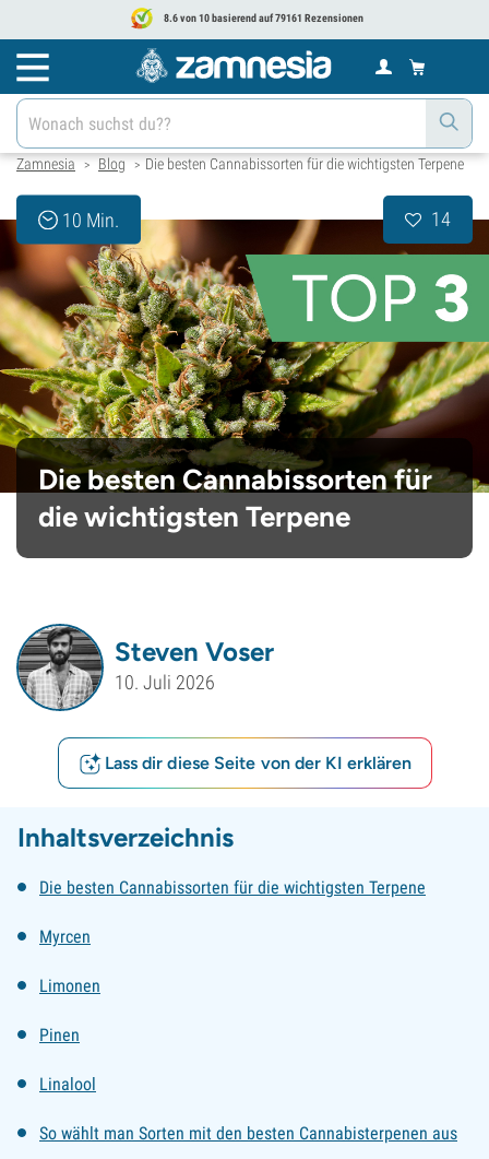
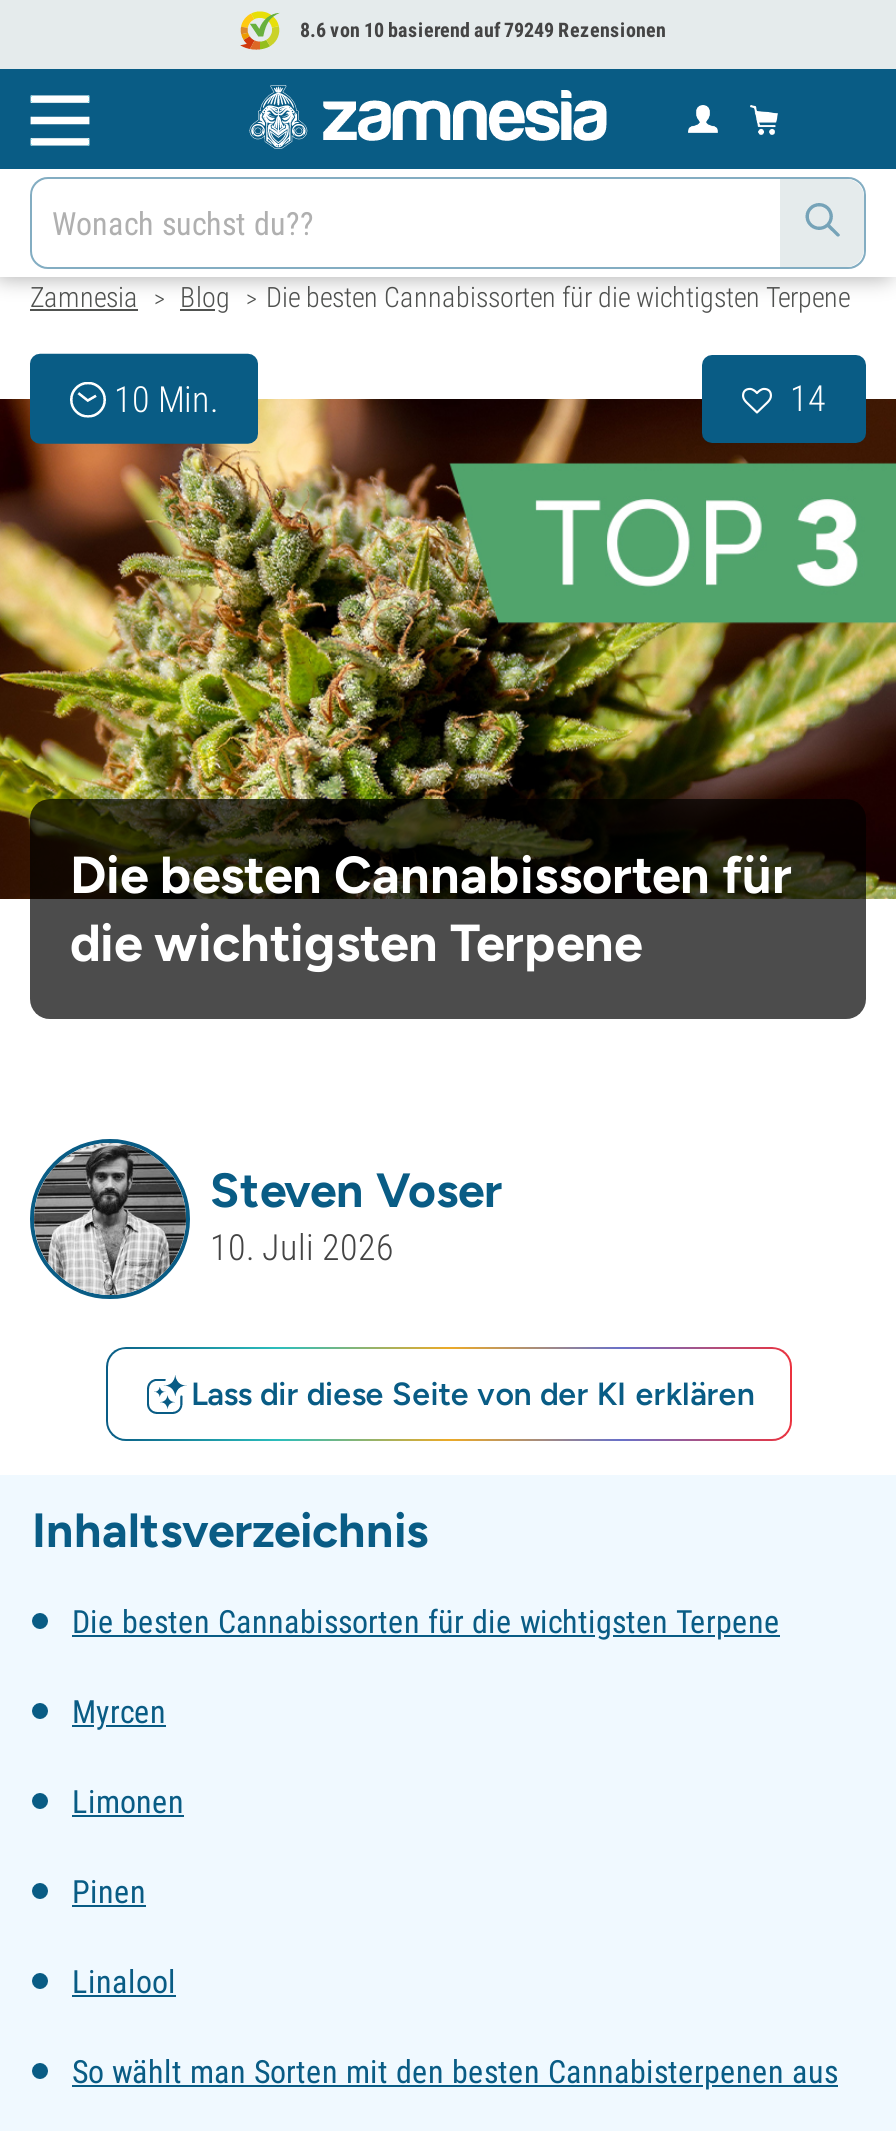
[162,12,363,24] 8.6 von 10 basierend auf 79161 Rezensionen -> [296,19,666,41] 8.6 von 10 basierend auf 79249 Rezensionen

